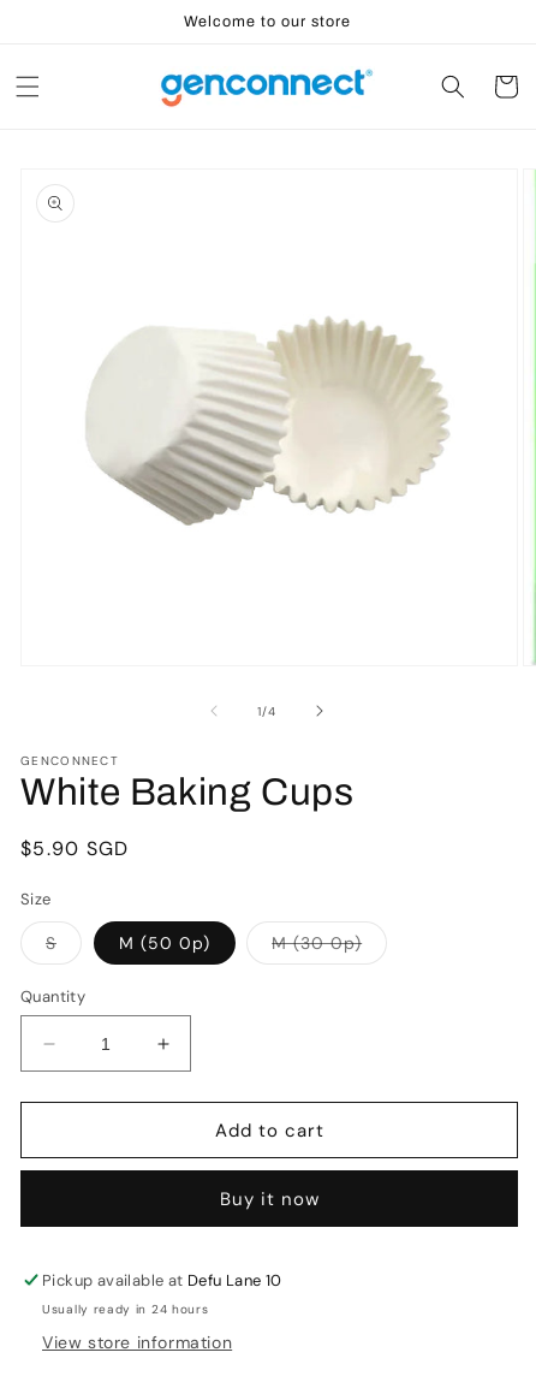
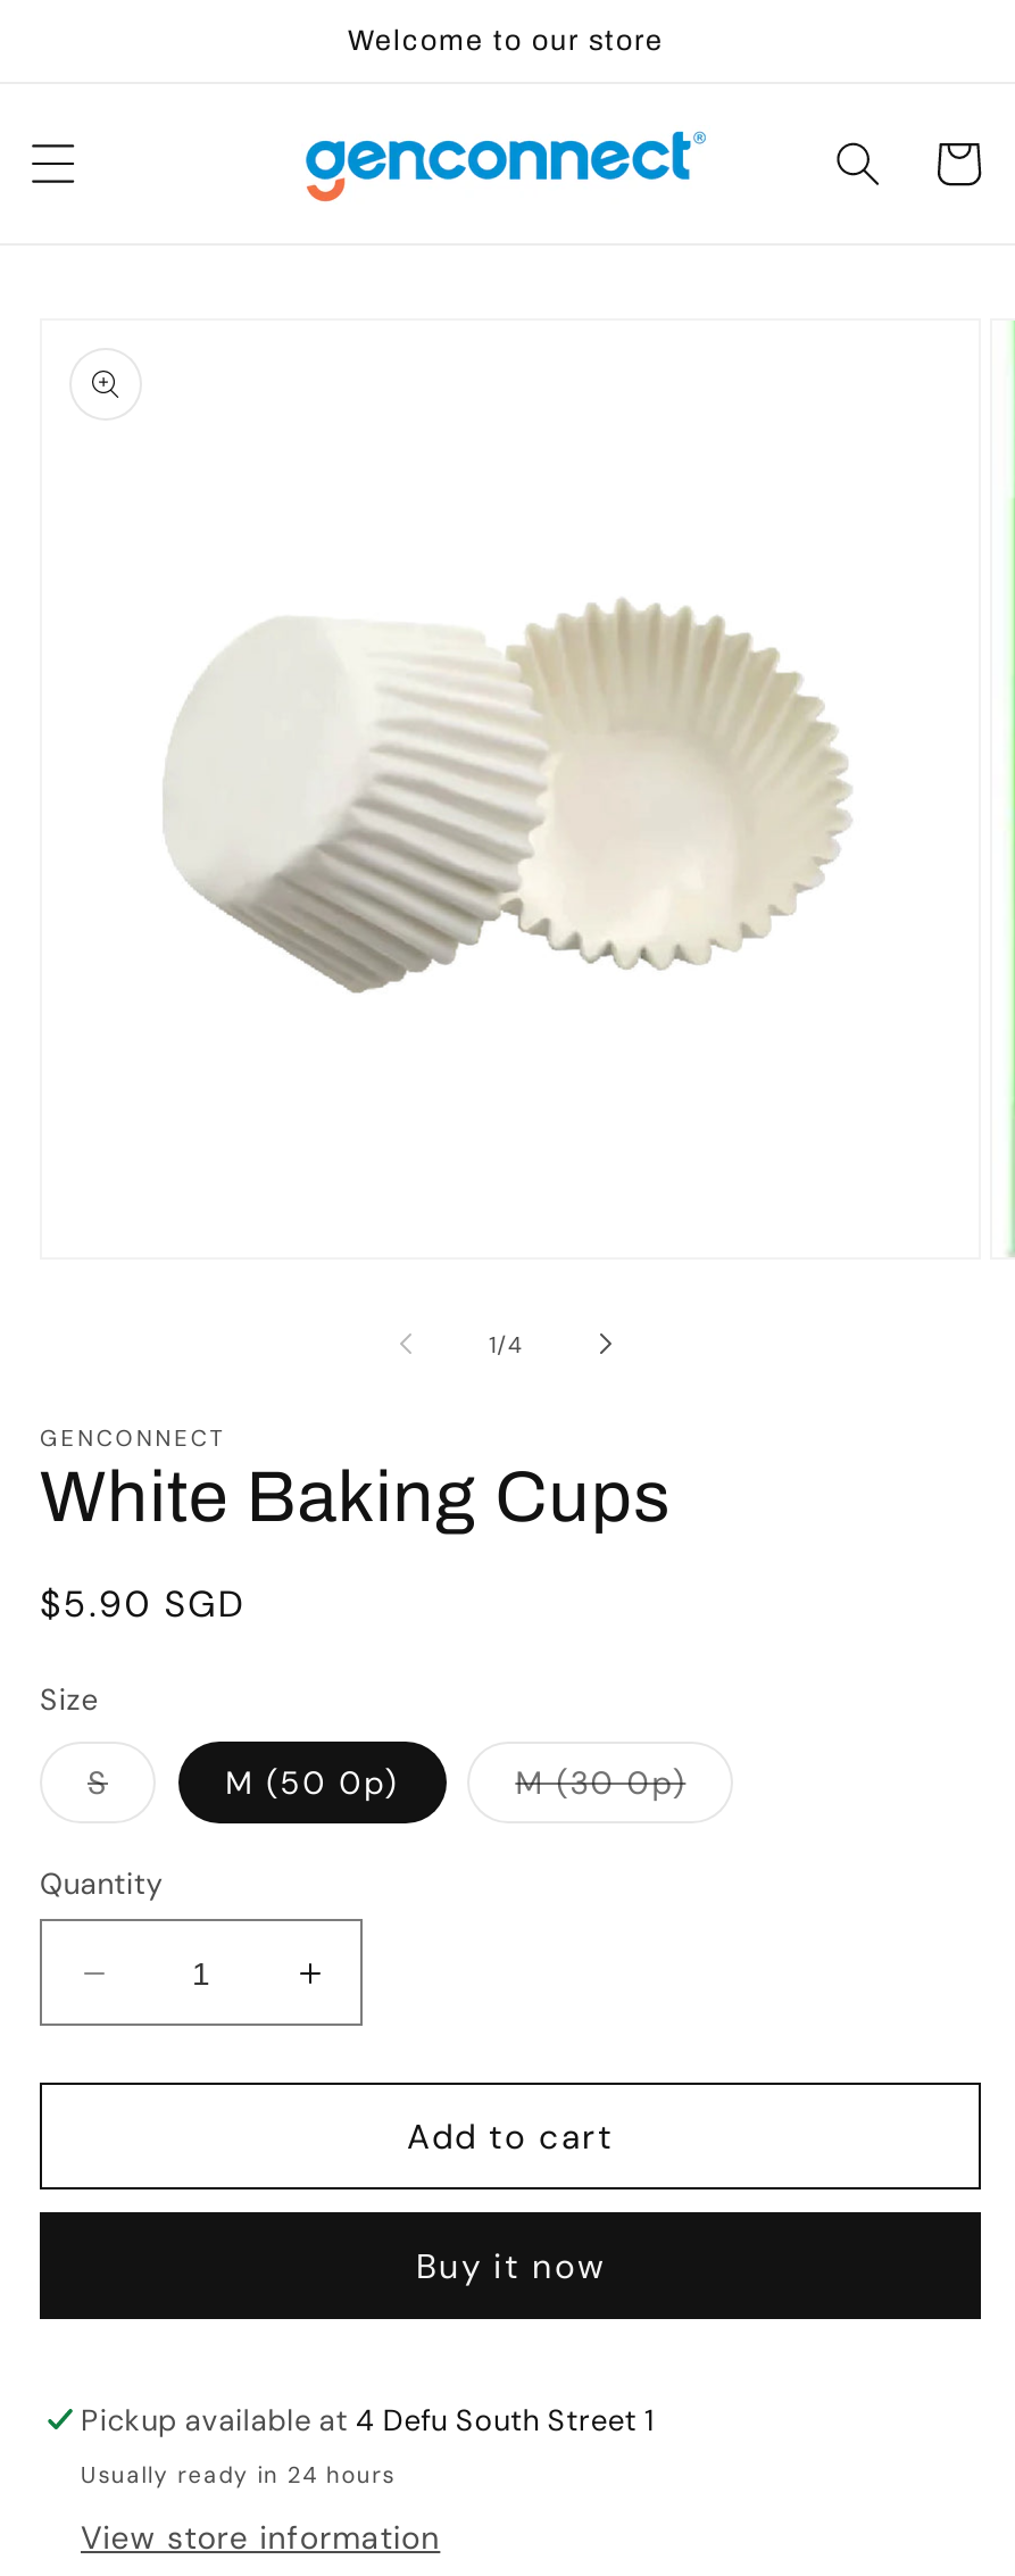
[42,1270,282,1291] Pickup available at Defu Lane 10 -> [81,2401,654,2440] Pickup available at 4 Defu South Street 1

